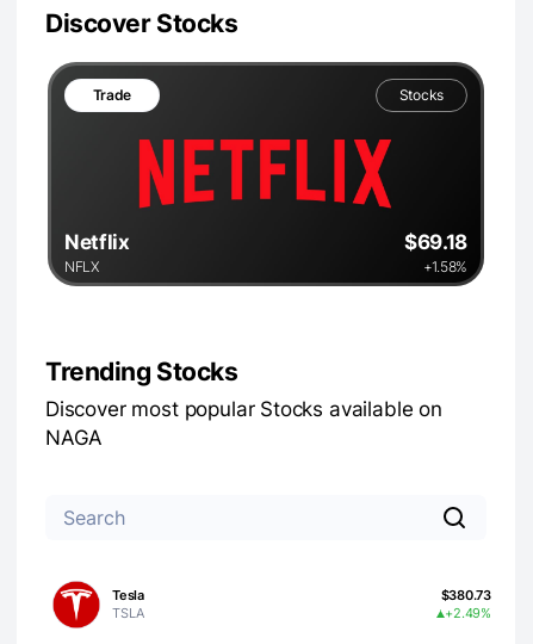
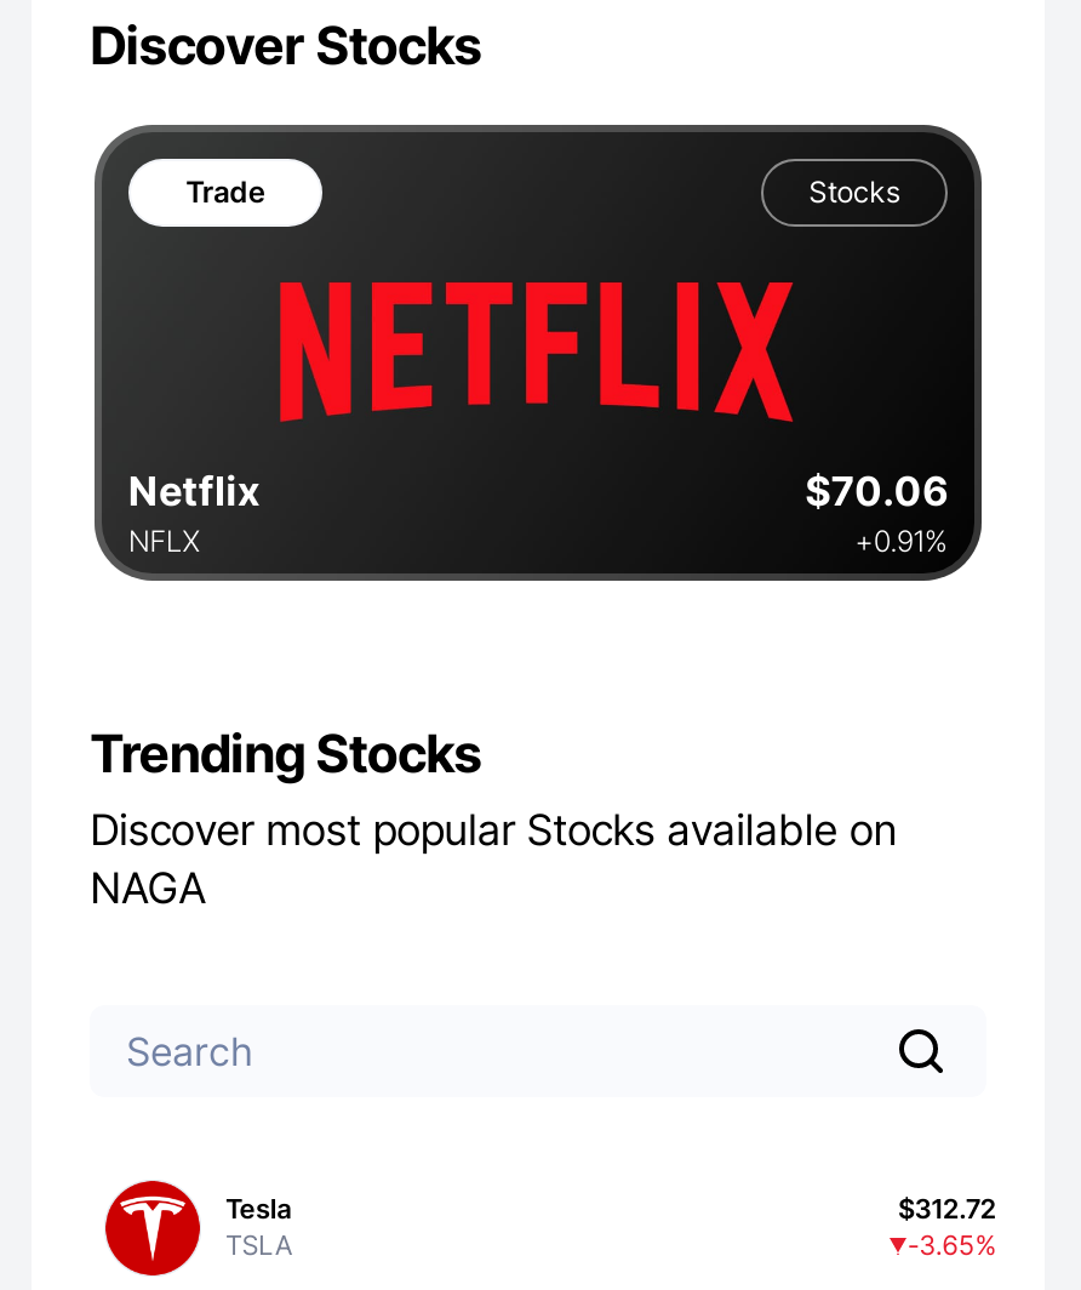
[404,231,468,254] $69.18 -> [805,468,948,516] $70.06
[423,258,468,276] +1.58% -> [855,523,948,560] +0.91%
[441,587,491,604] $380.73 -> [898,1193,996,1226] $312.72
[445,605,491,622] +2.49% -> [907,1229,996,1263] -3.65%

